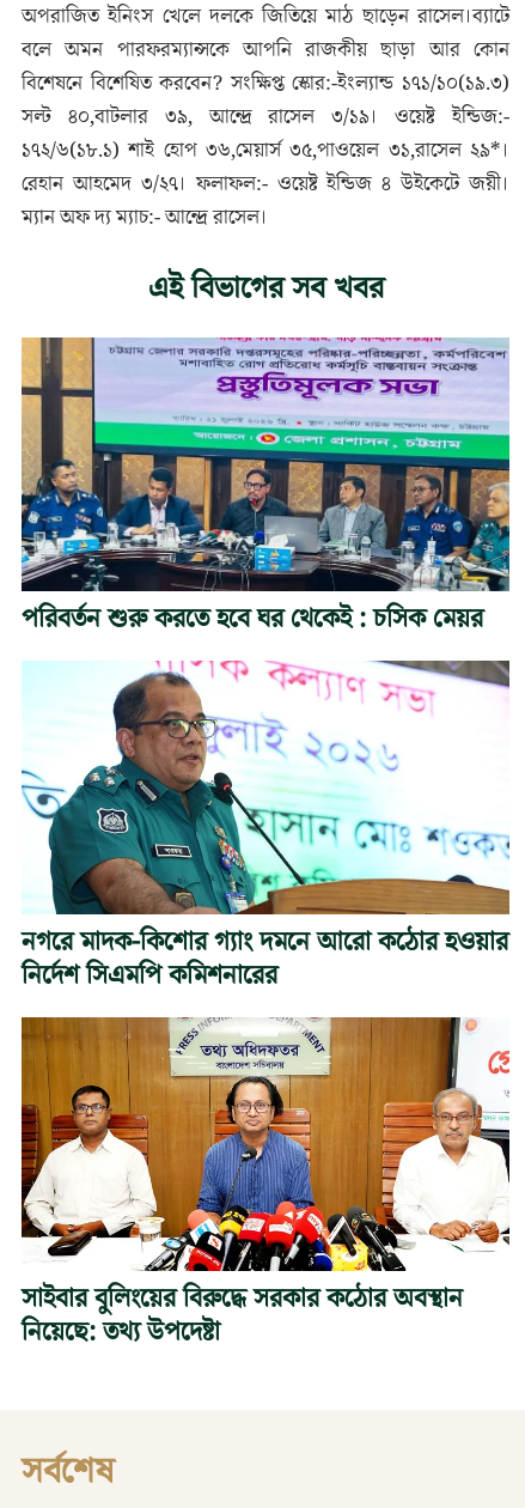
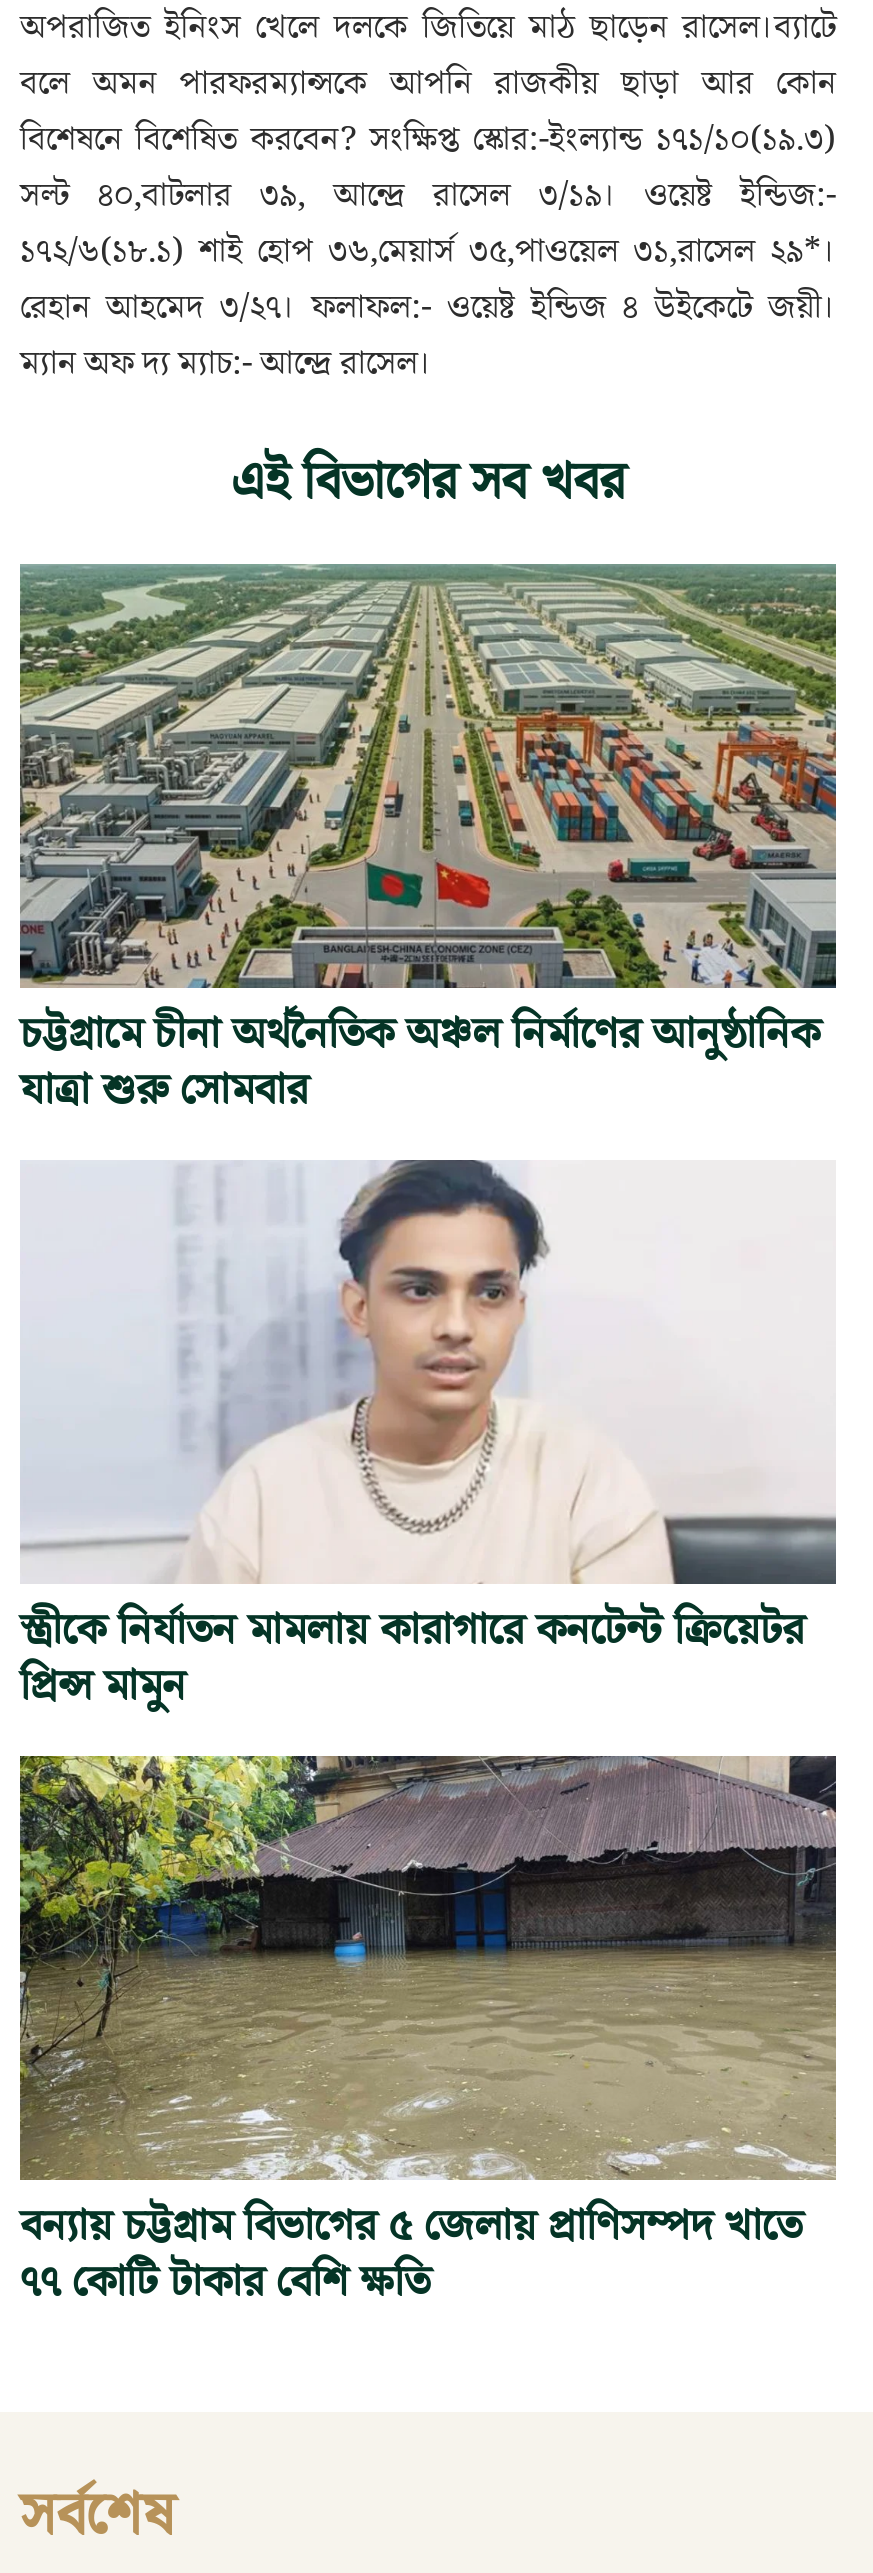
[20,336,511,638] [image] | পরিবর্তন শুরু করতে হবে ঘর থেকেই : চসিক মেয়র -> [18,562,838,1122] [image] | চট্টগ্রামে চীনা অর্থনৈতিক অঞ্চল নির্মাণের আনুষ্ঠানিক | যাত্রা শুরু সোমবার
[22,659,511,995] [image] | নগরে মাদক-কিশোর গ্যাং দমনে আরো কঠোর হওয়ার | নির্দেশ সিএমপি কমিশনারের -> [20,1158,836,1719] [image] | স্ত্রীকে নির্যাতন মামলায় কারাগারে কনটেন্ট ক্রিয়েটর | প্রিন্স মামুন
[22,1016,509,1352] [image] | সাইবার বুলিংয়ের বিরুদ্ধে সরকার কঠোর অবস্থান | নিয়েছে: তথ্য উপদেষ্টা -> [18,1754,838,2315] [image] | বন্যায় চট্টগ্রাম বিভাগের ৫ জেলায় প্রাণিসম্পদ খাতে | ৭৭ কোটি টাকার বেশি ক্ষতি

